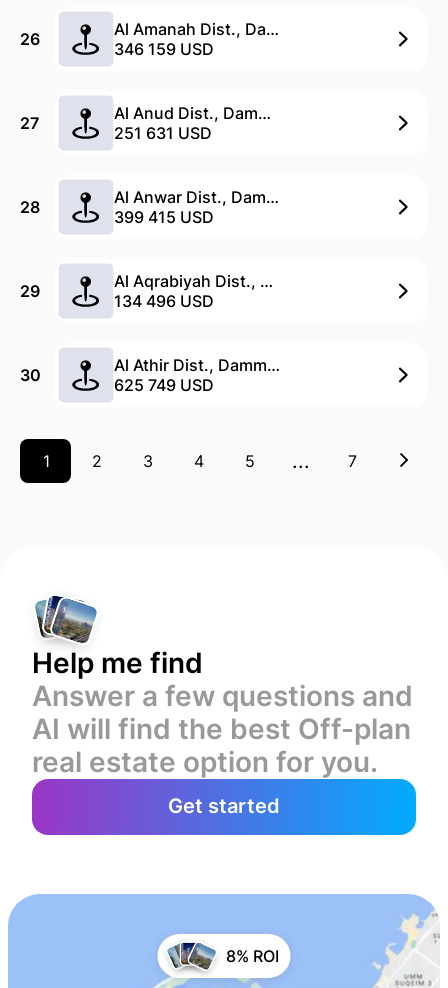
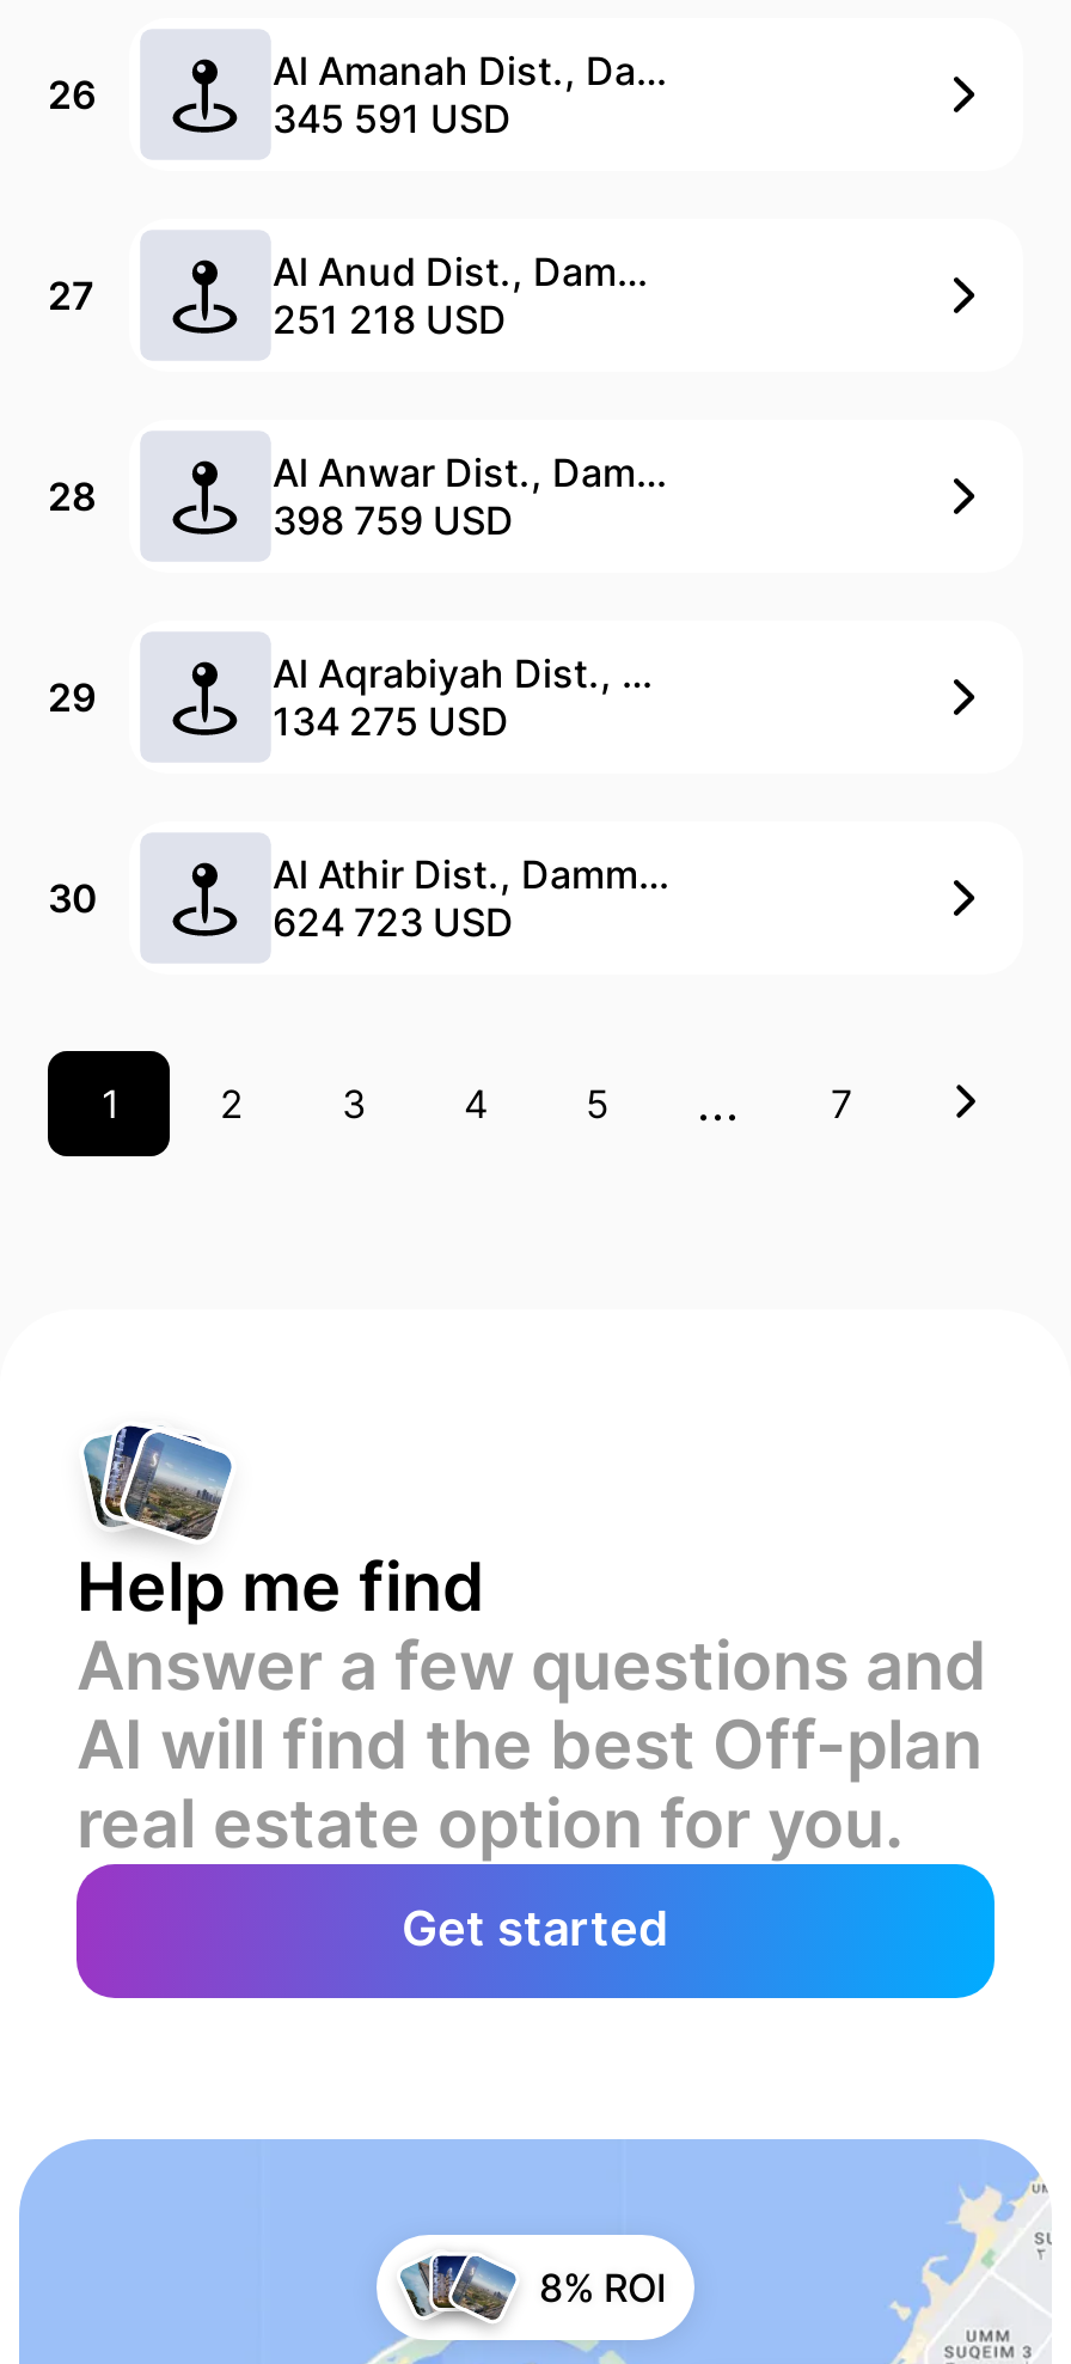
[114,39,214,59] 346 159 USD -> [273,94,512,142] 345 591 USD
[114,123,212,143] 251 631 USD -> [273,295,507,342] 251 218 USD
[114,207,214,227] 399 415 USD -> [273,496,514,543] 398 759 USD
[114,291,214,311] 134 496 USD -> [273,696,509,744] 134 275 USD
[114,375,214,395] 625 749 USD -> [273,897,514,945] 624 723 USD

